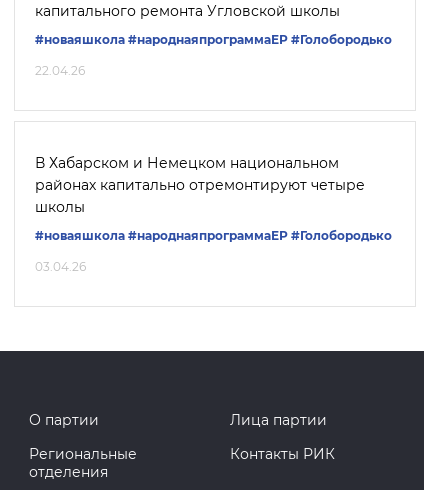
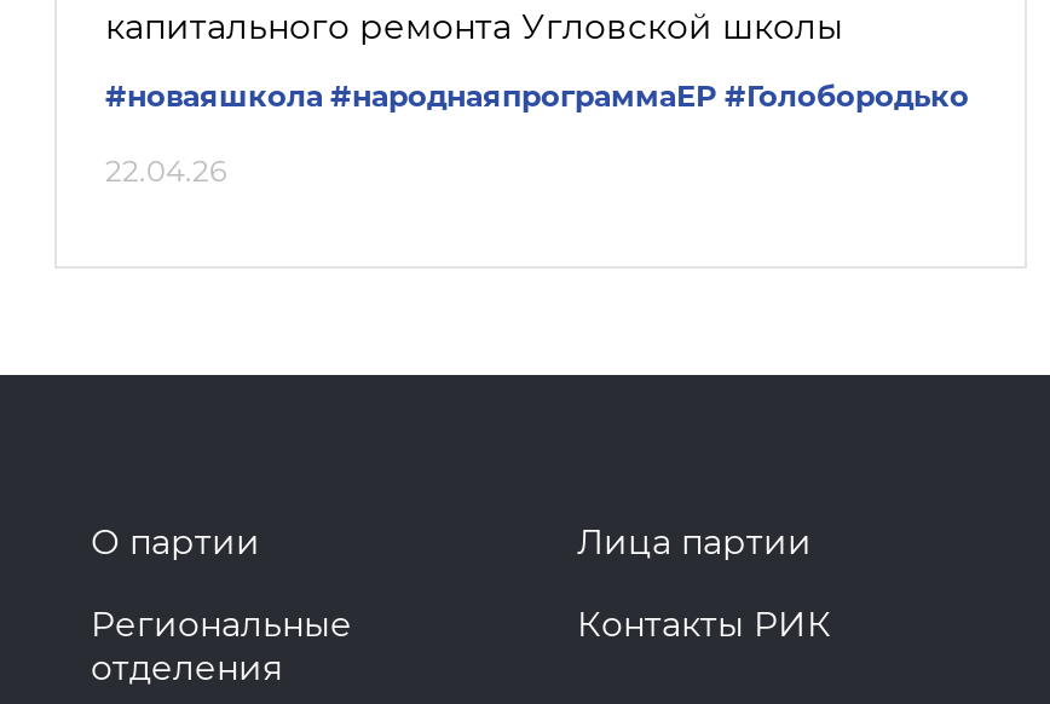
[35,154,392,274] В Хабарском и Немецком национальном | районах капитально отремонтируют четыре | школы | #новаяшкола #народнаяпрограммаЕР #Голобородько | 03.04.26 -> none

